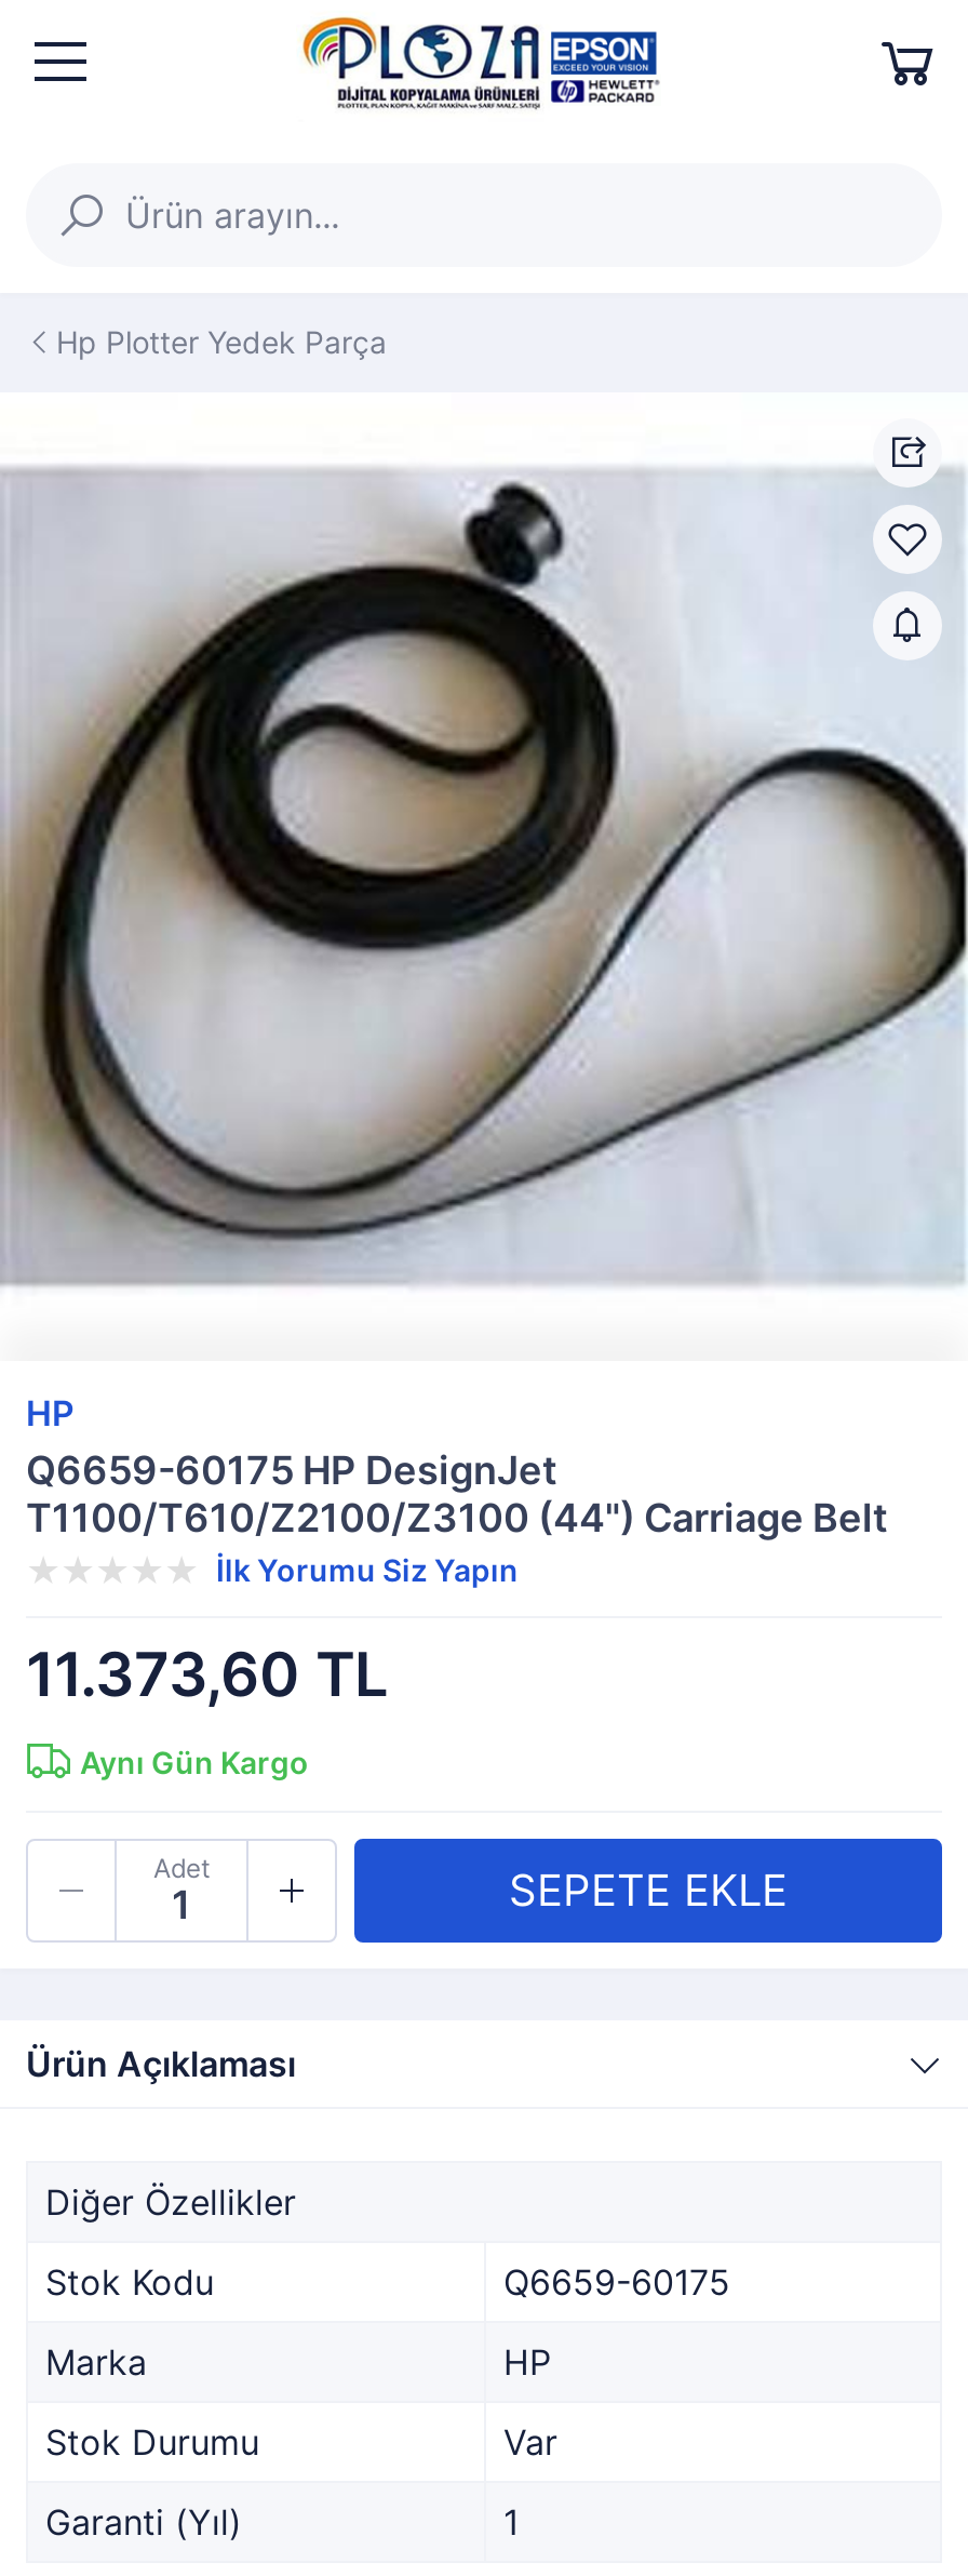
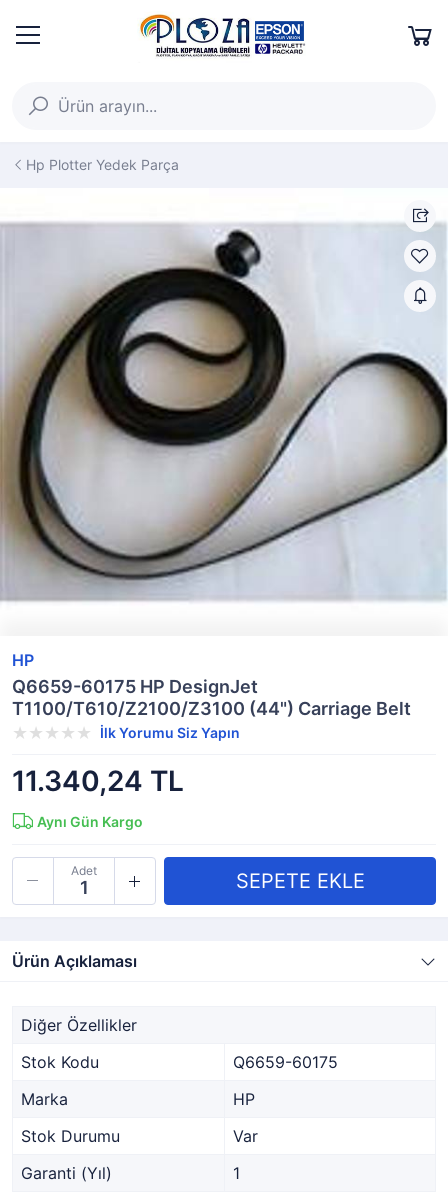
[26,1638,389,1711] 11.373,60 TL -> [12,764,184,798] 11.340,24 TL

